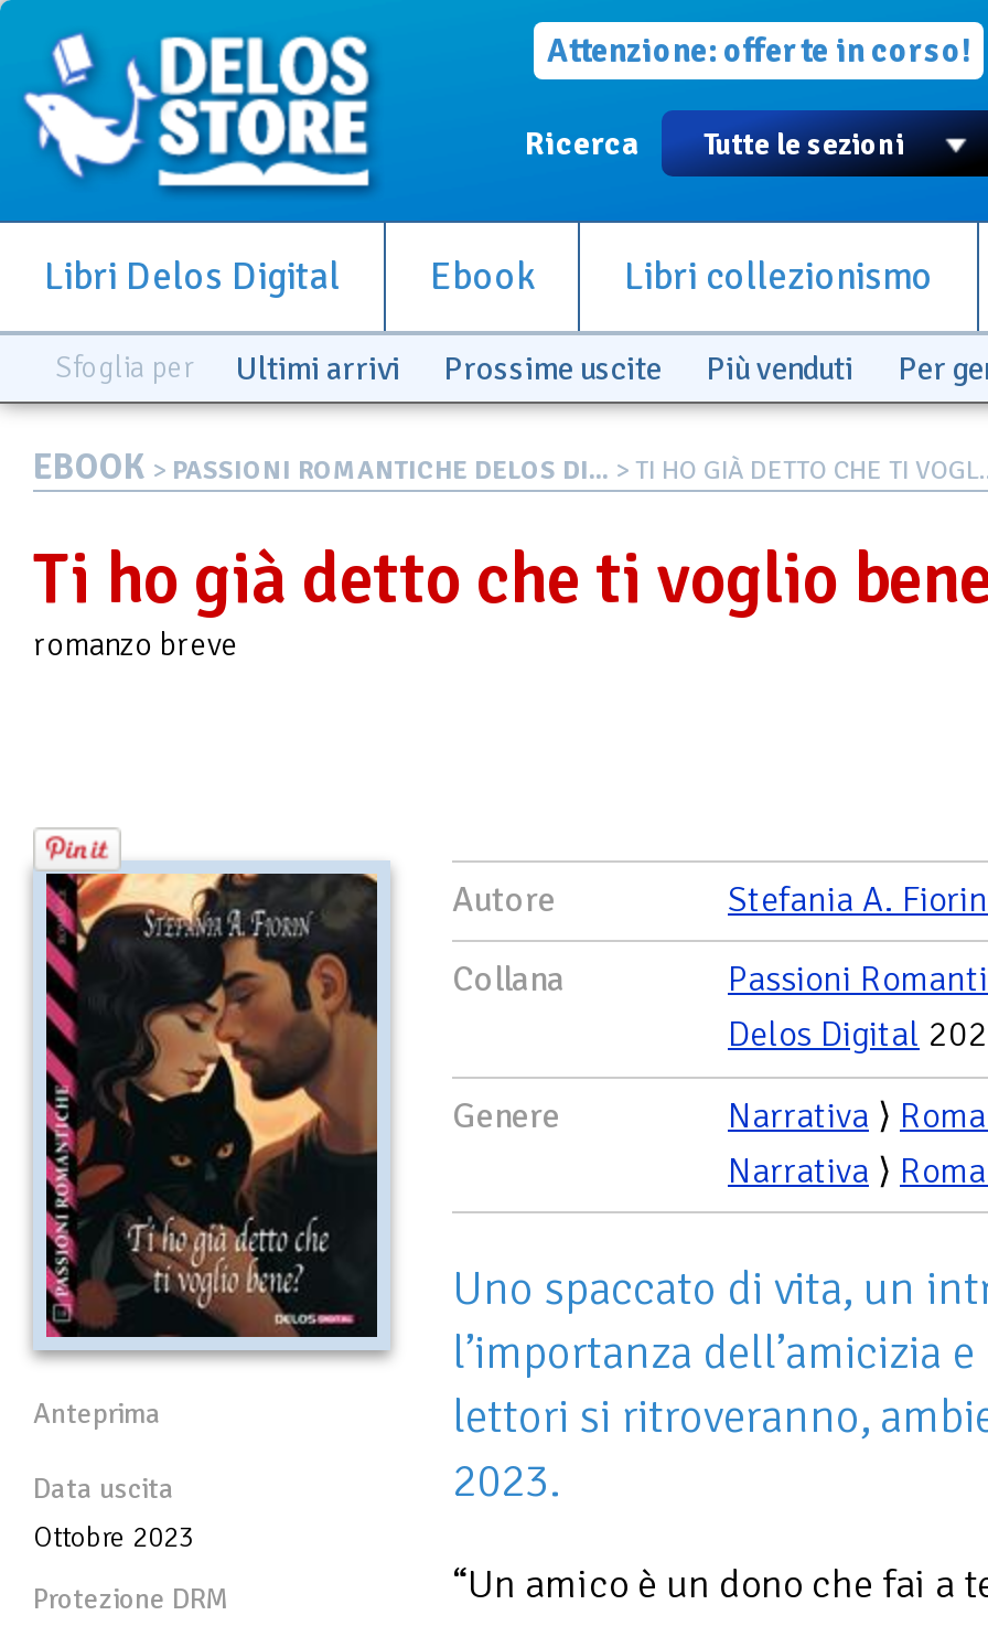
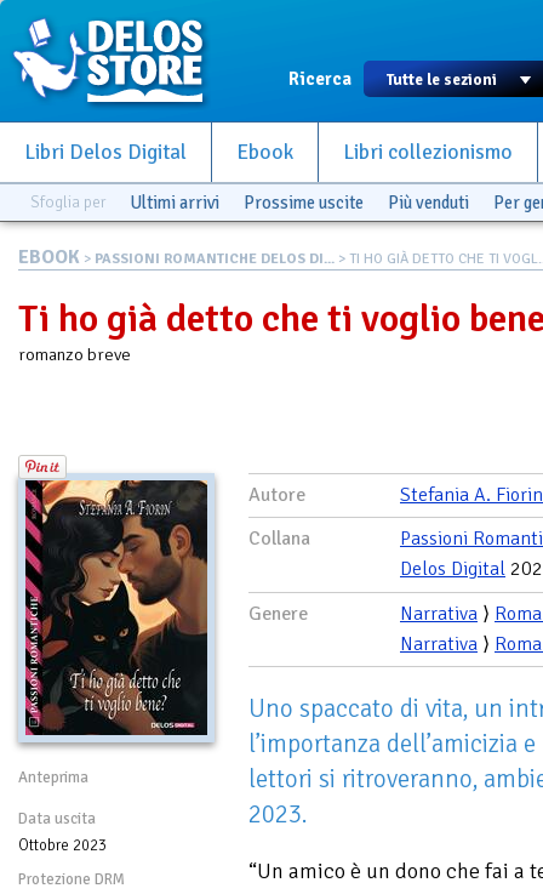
[547,31,970,71] Attenzione: offerte in corso! -> none

